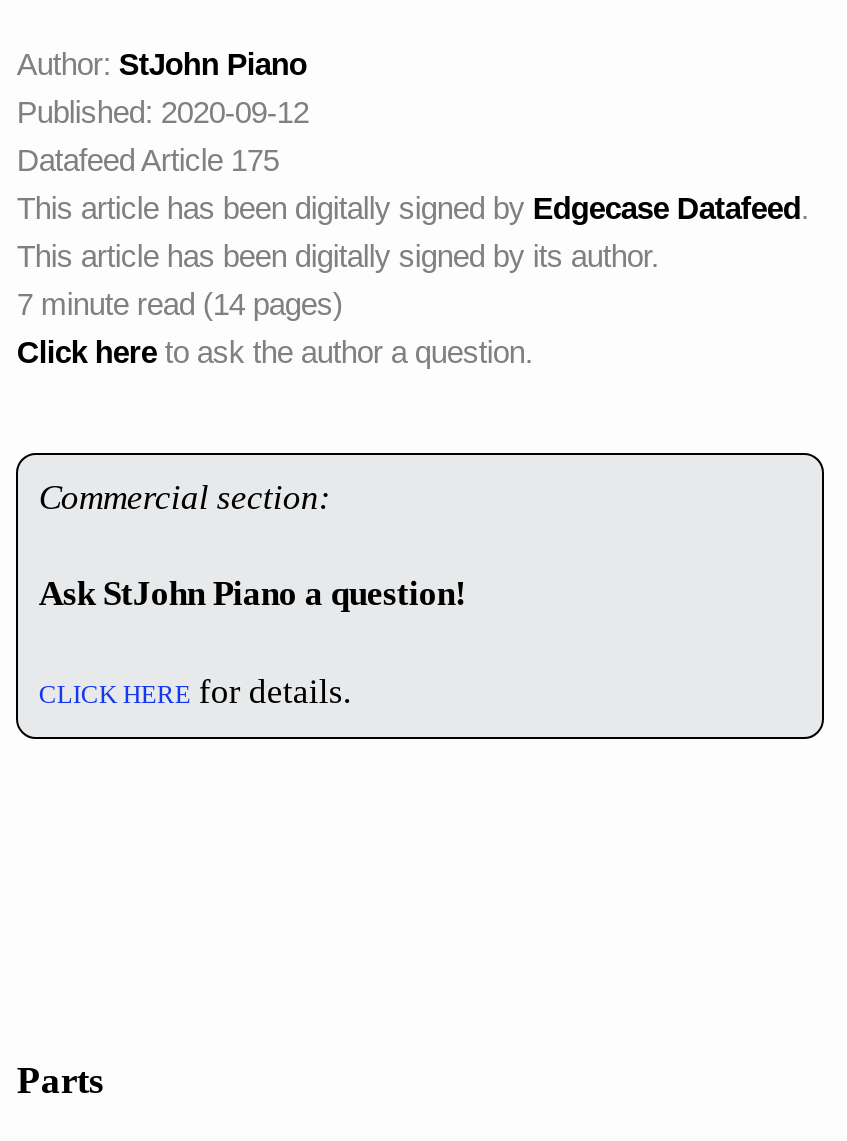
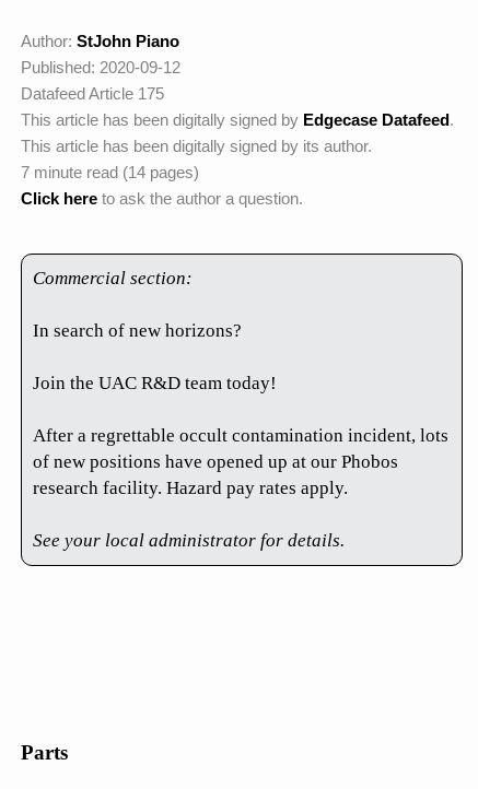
[39,576,467,712] Ask StJohn Piano a question! | Click here for details. -> [33,321,449,551] In search of new horizons? | Join the UAC R&D team today! | After a regrettable occult contamination incident, lots | of new positions have opened up at our Phobos | research facility. Hazard pay rates apply. | See your local administrator for details.

